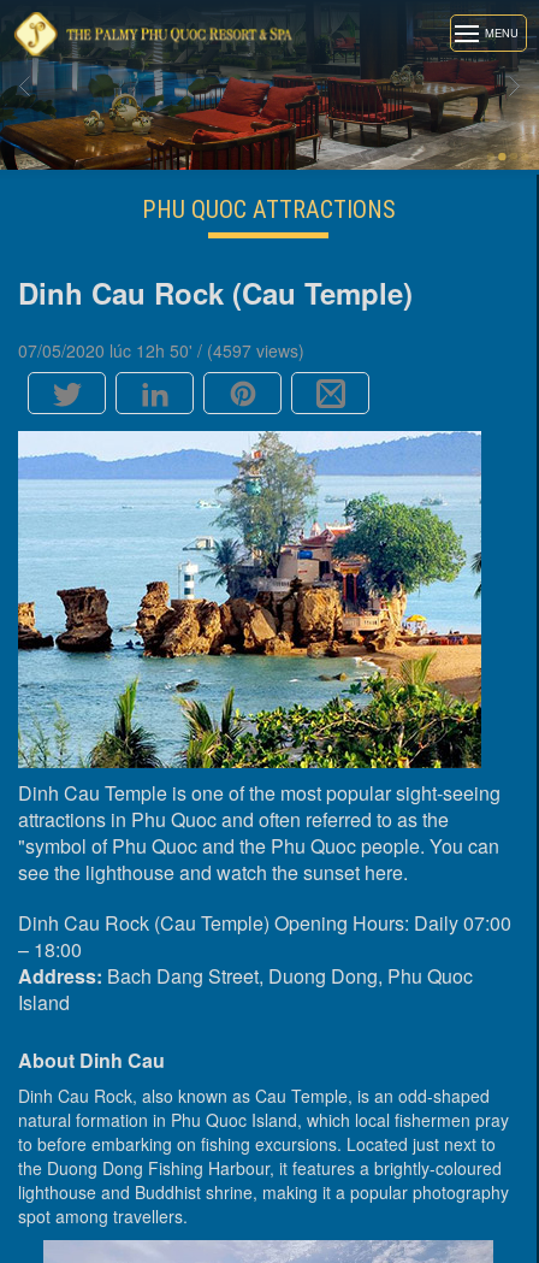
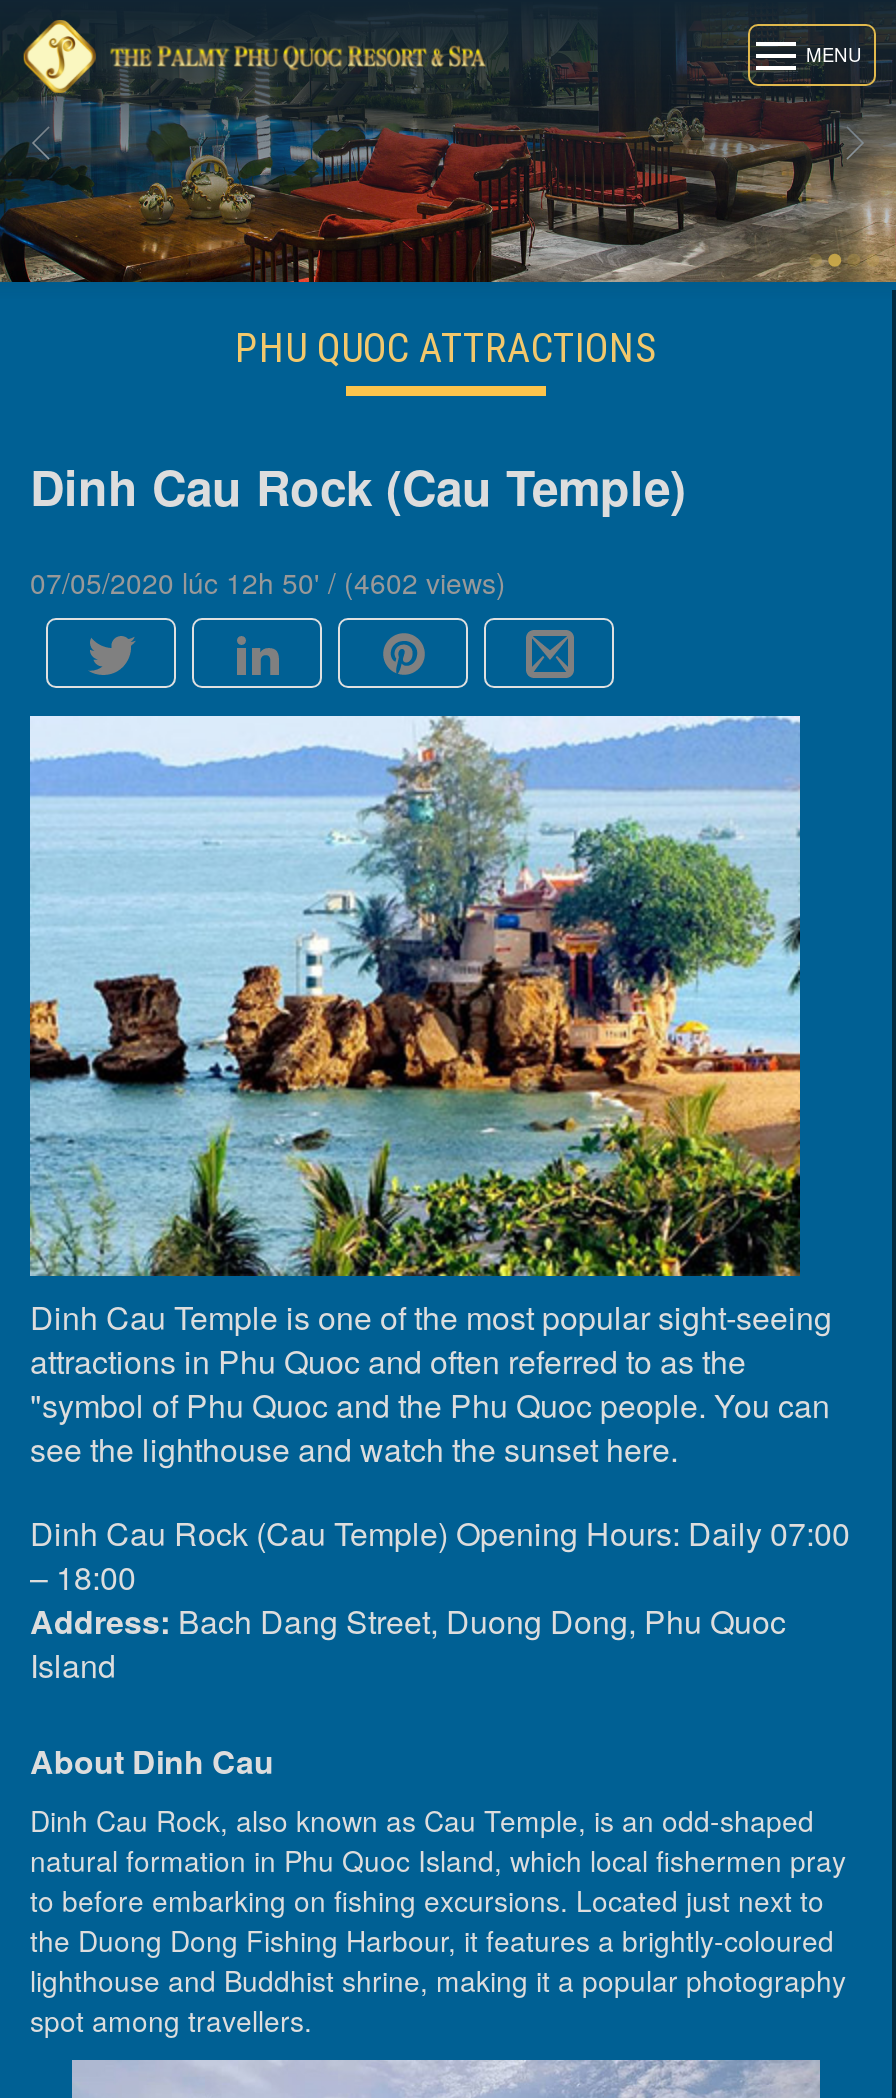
[18,338,304,362] 07/05/2020 lúc 12h 50' / (4597 views) -> [30,562,506,602] 07/05/2020 lúc 12h 50' / (4602 views)

